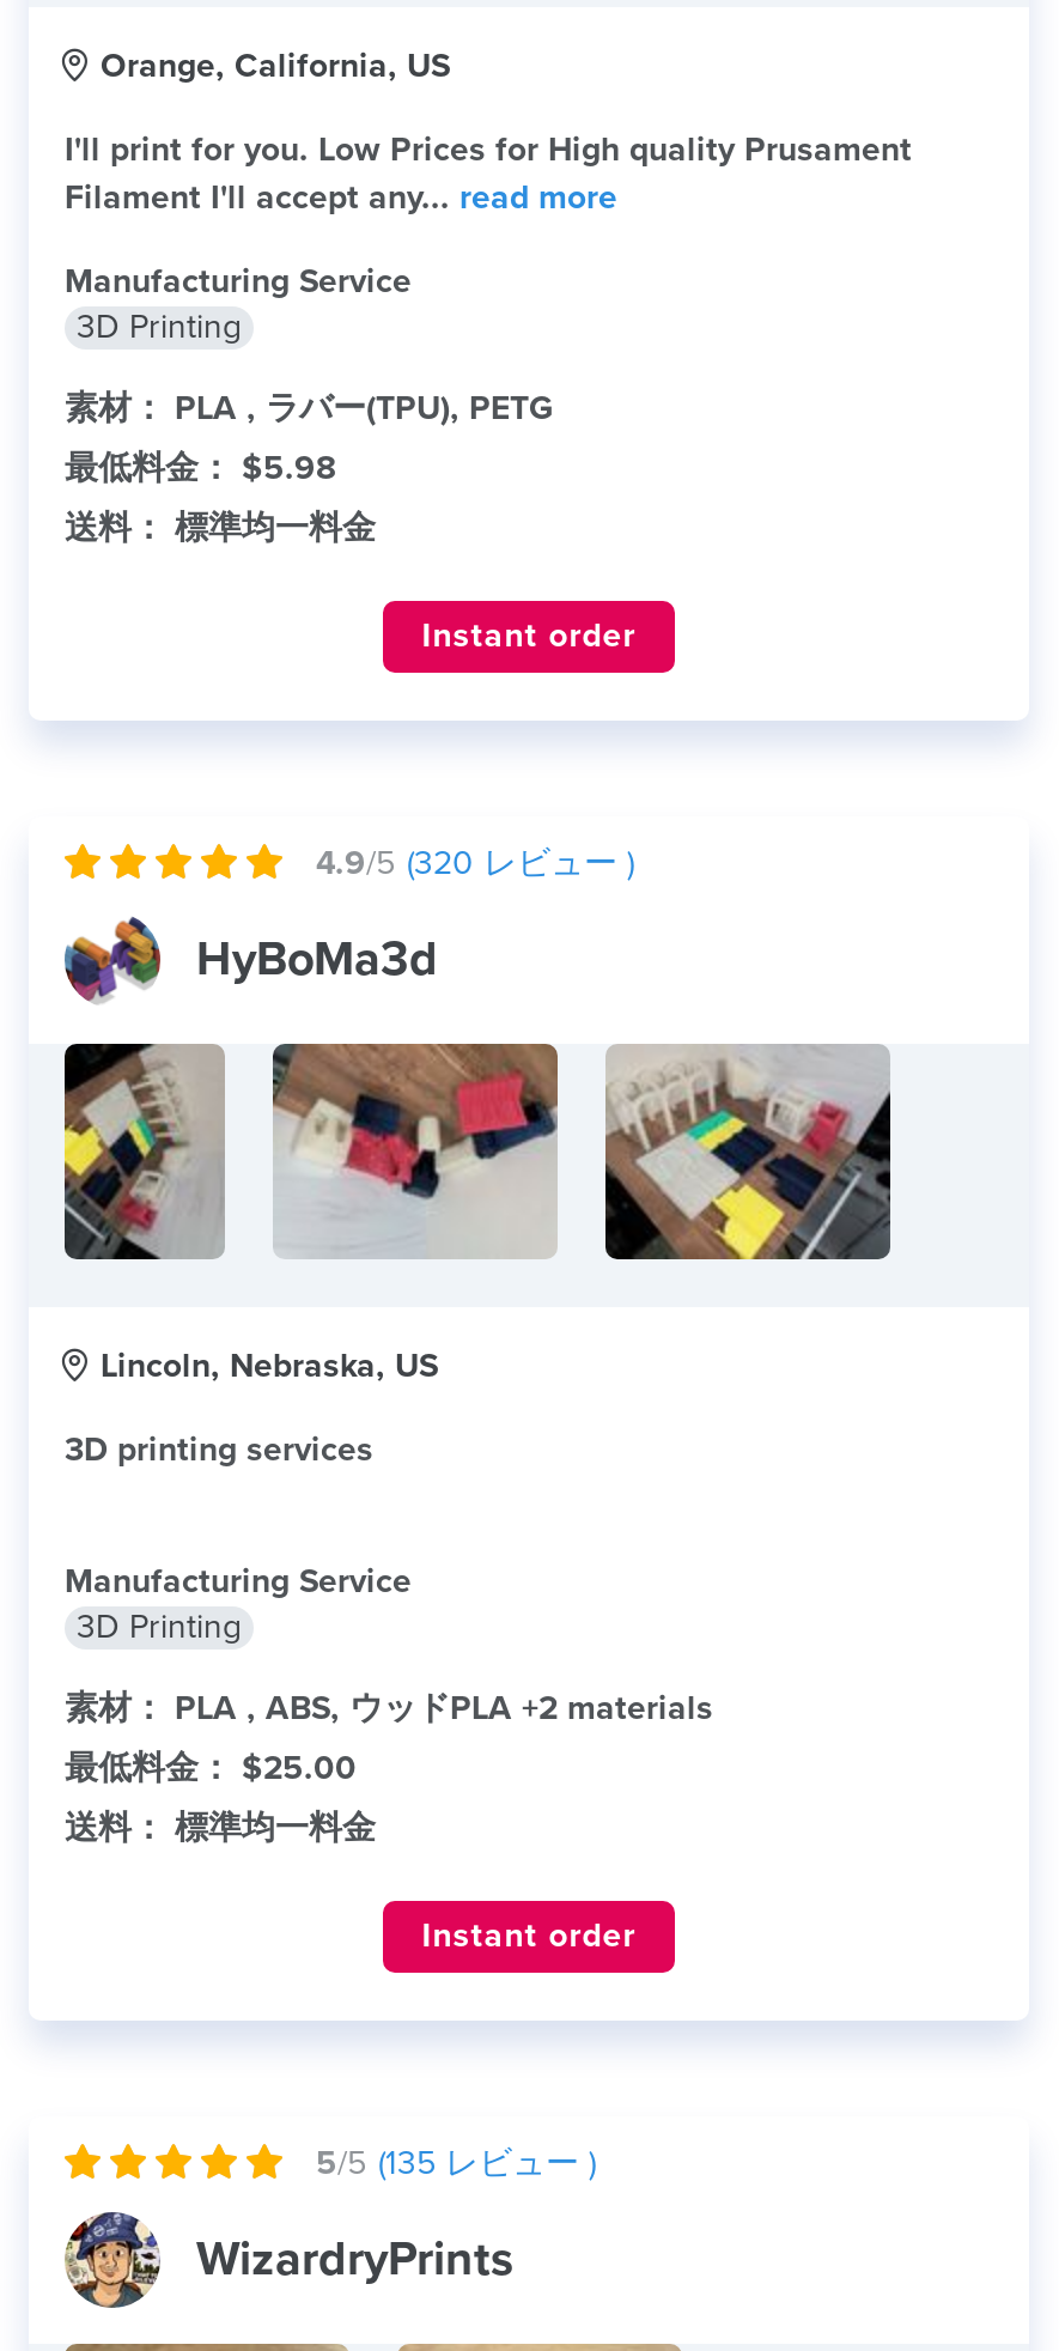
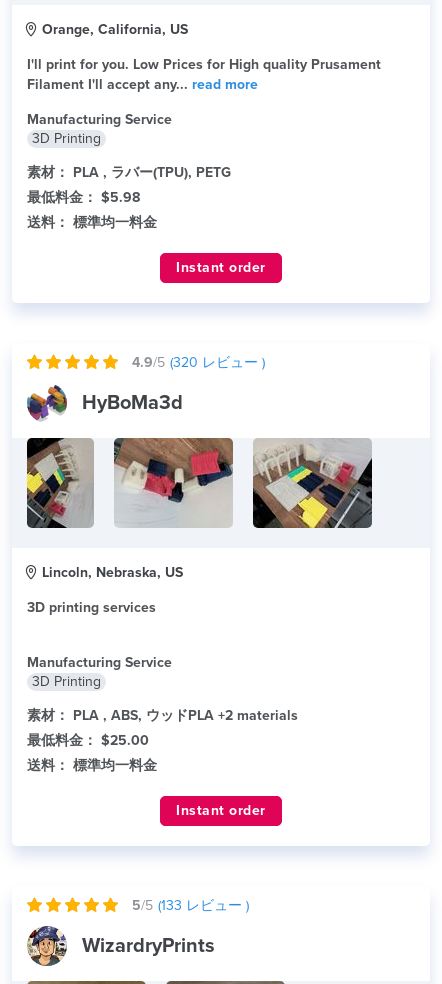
[316,2143,596,2183] 5/5 (135レビュー ) -> [132,897,249,914] 5/5 (133レビュー )

